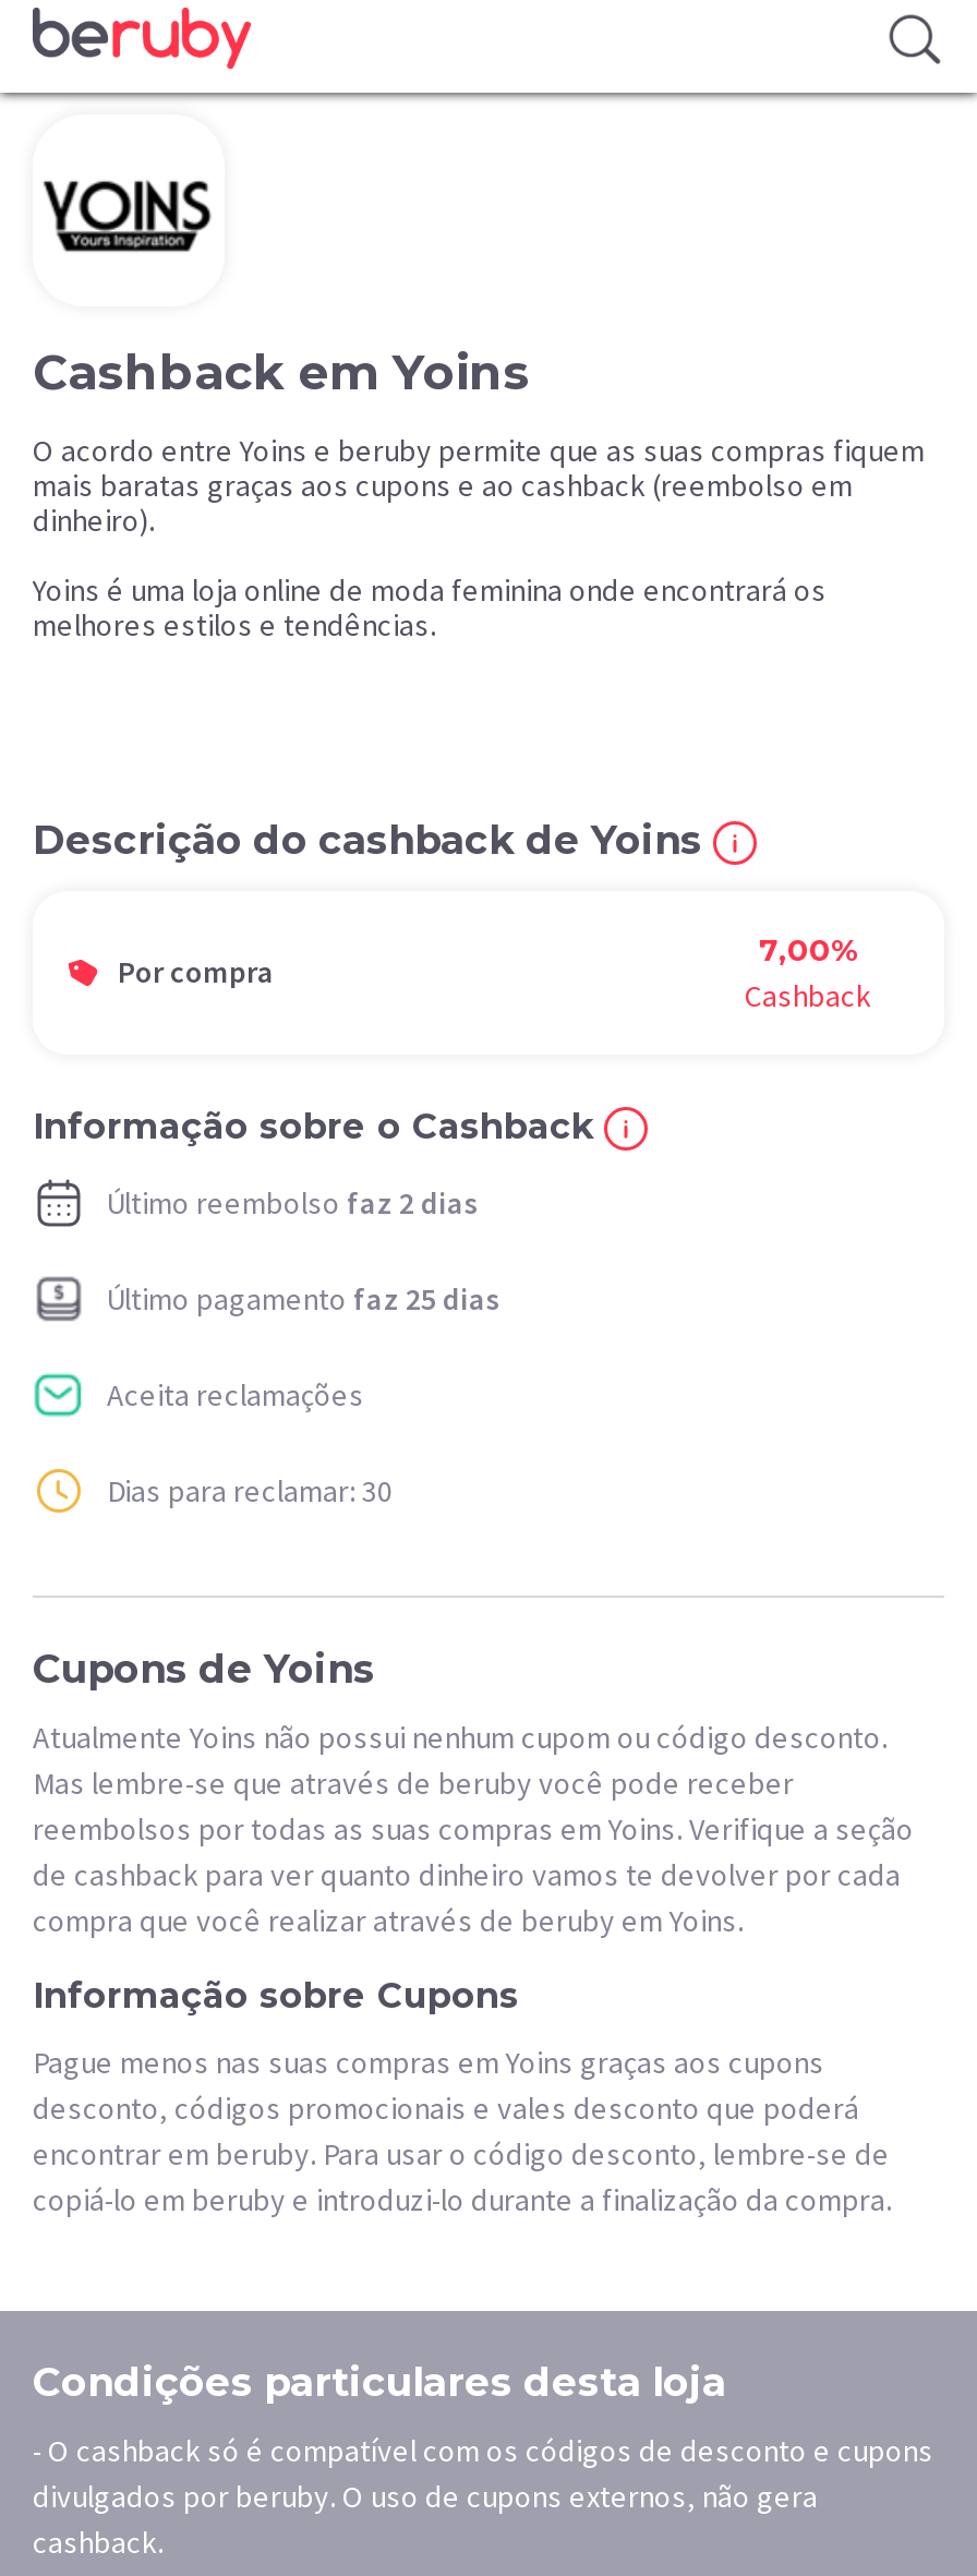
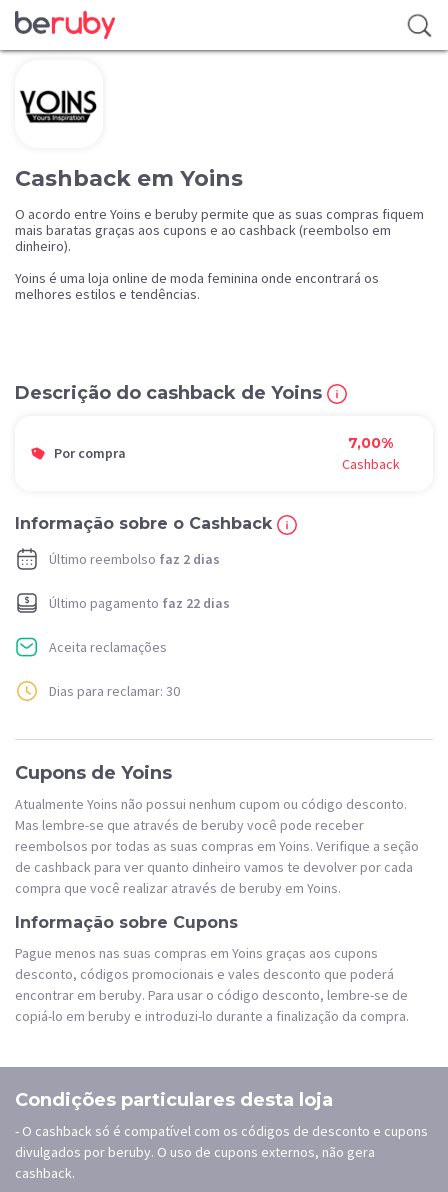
[107,1279,502,1318] Último pagamento faz 25 dias -> [49,594,230,612] Último pagamento faz 22 dias

